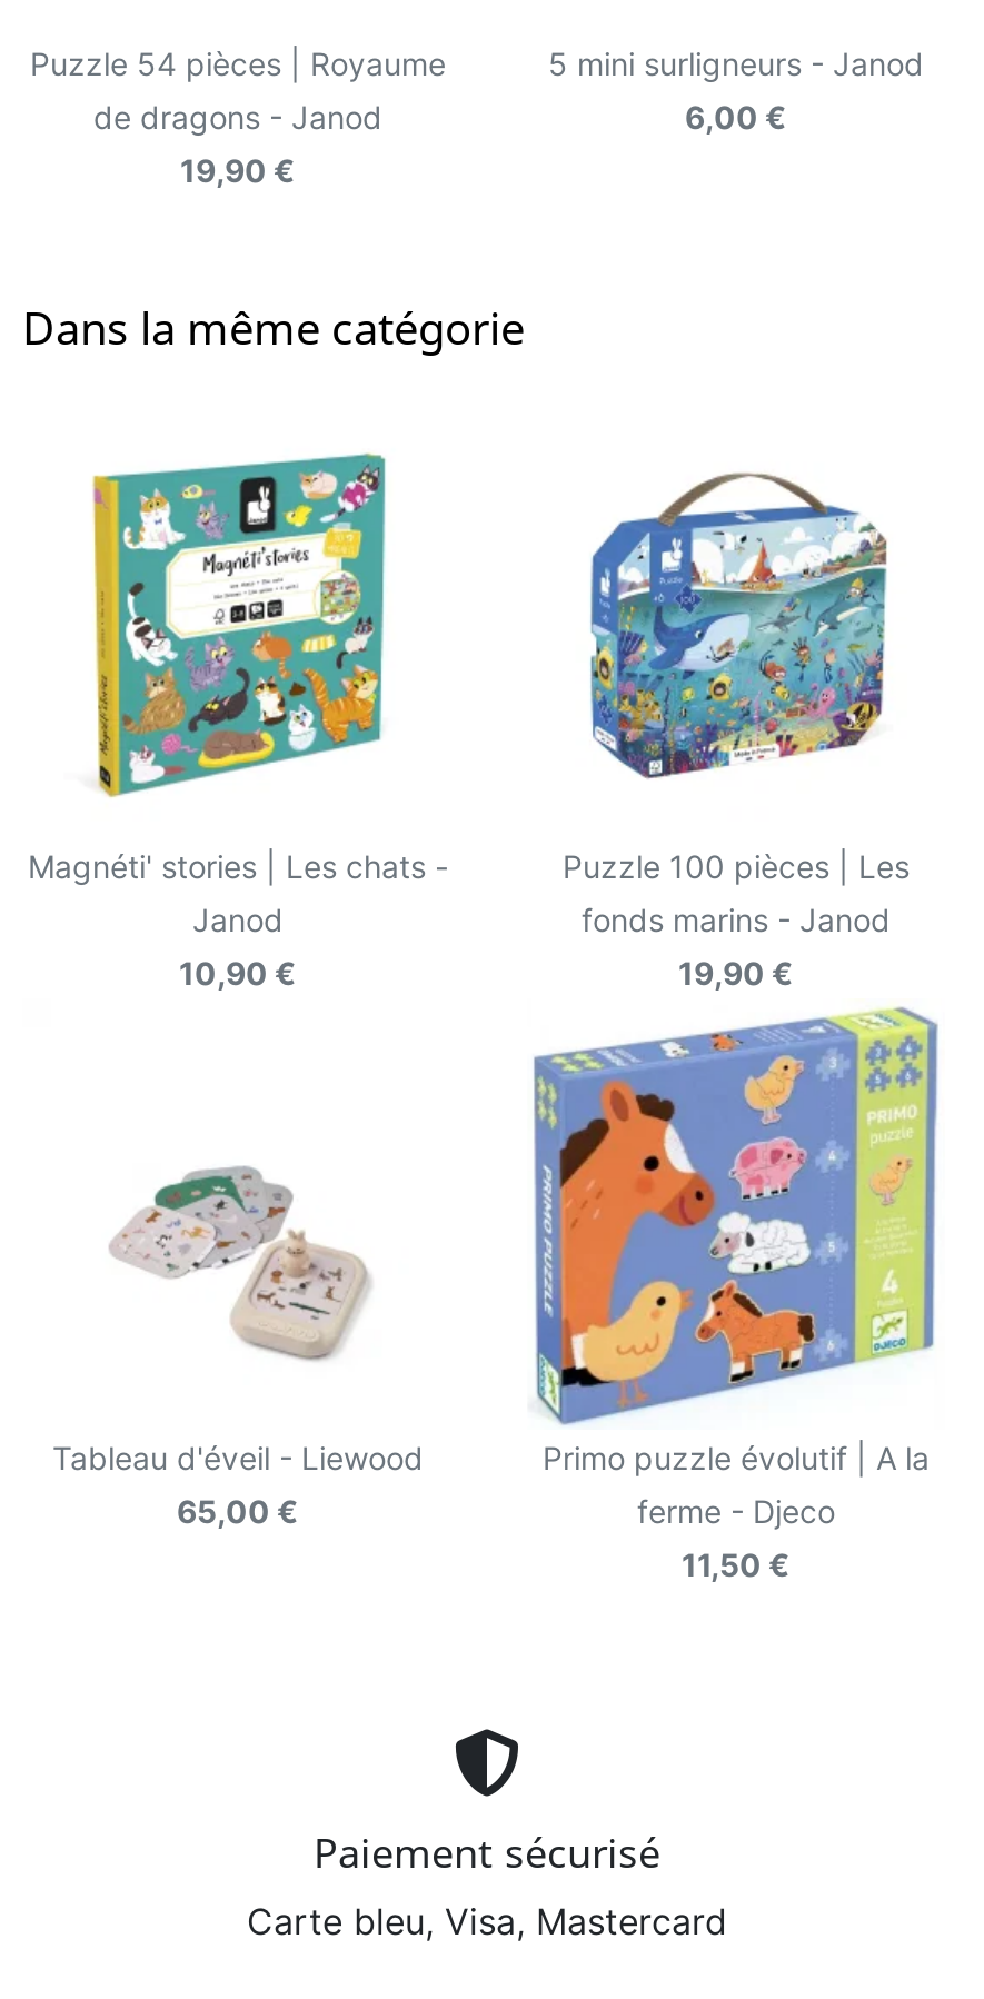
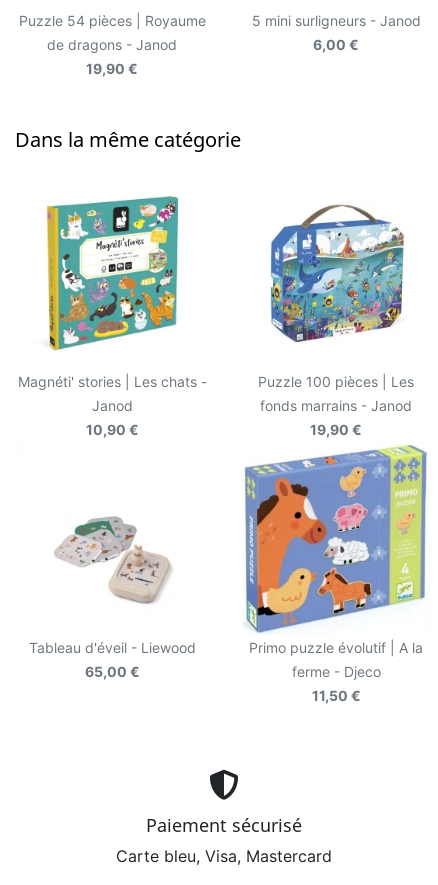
[582,900,891,938] fonds marins - Janod -> [260,397,412,414] fonds marrains - Janod

